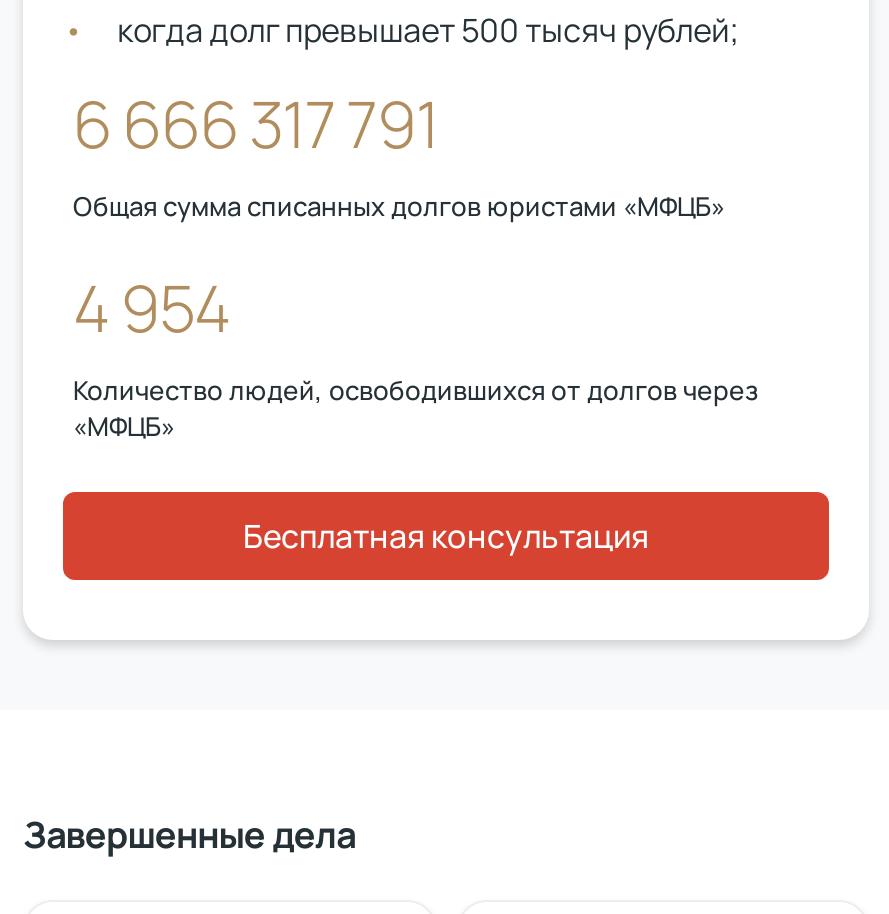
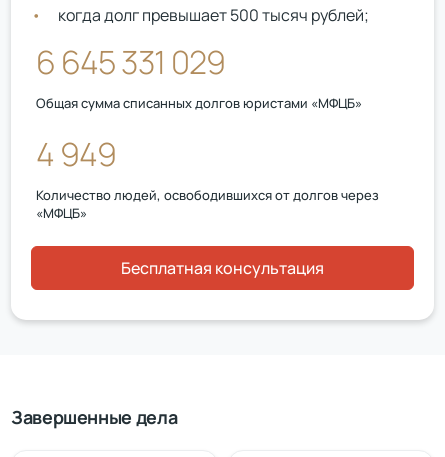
[73,79,438,167] 6 666 317 791 -> [36,40,226,84] 6 645 331 029
[73,263,231,351] 4 954 -> [36,132,117,176] 4 949

